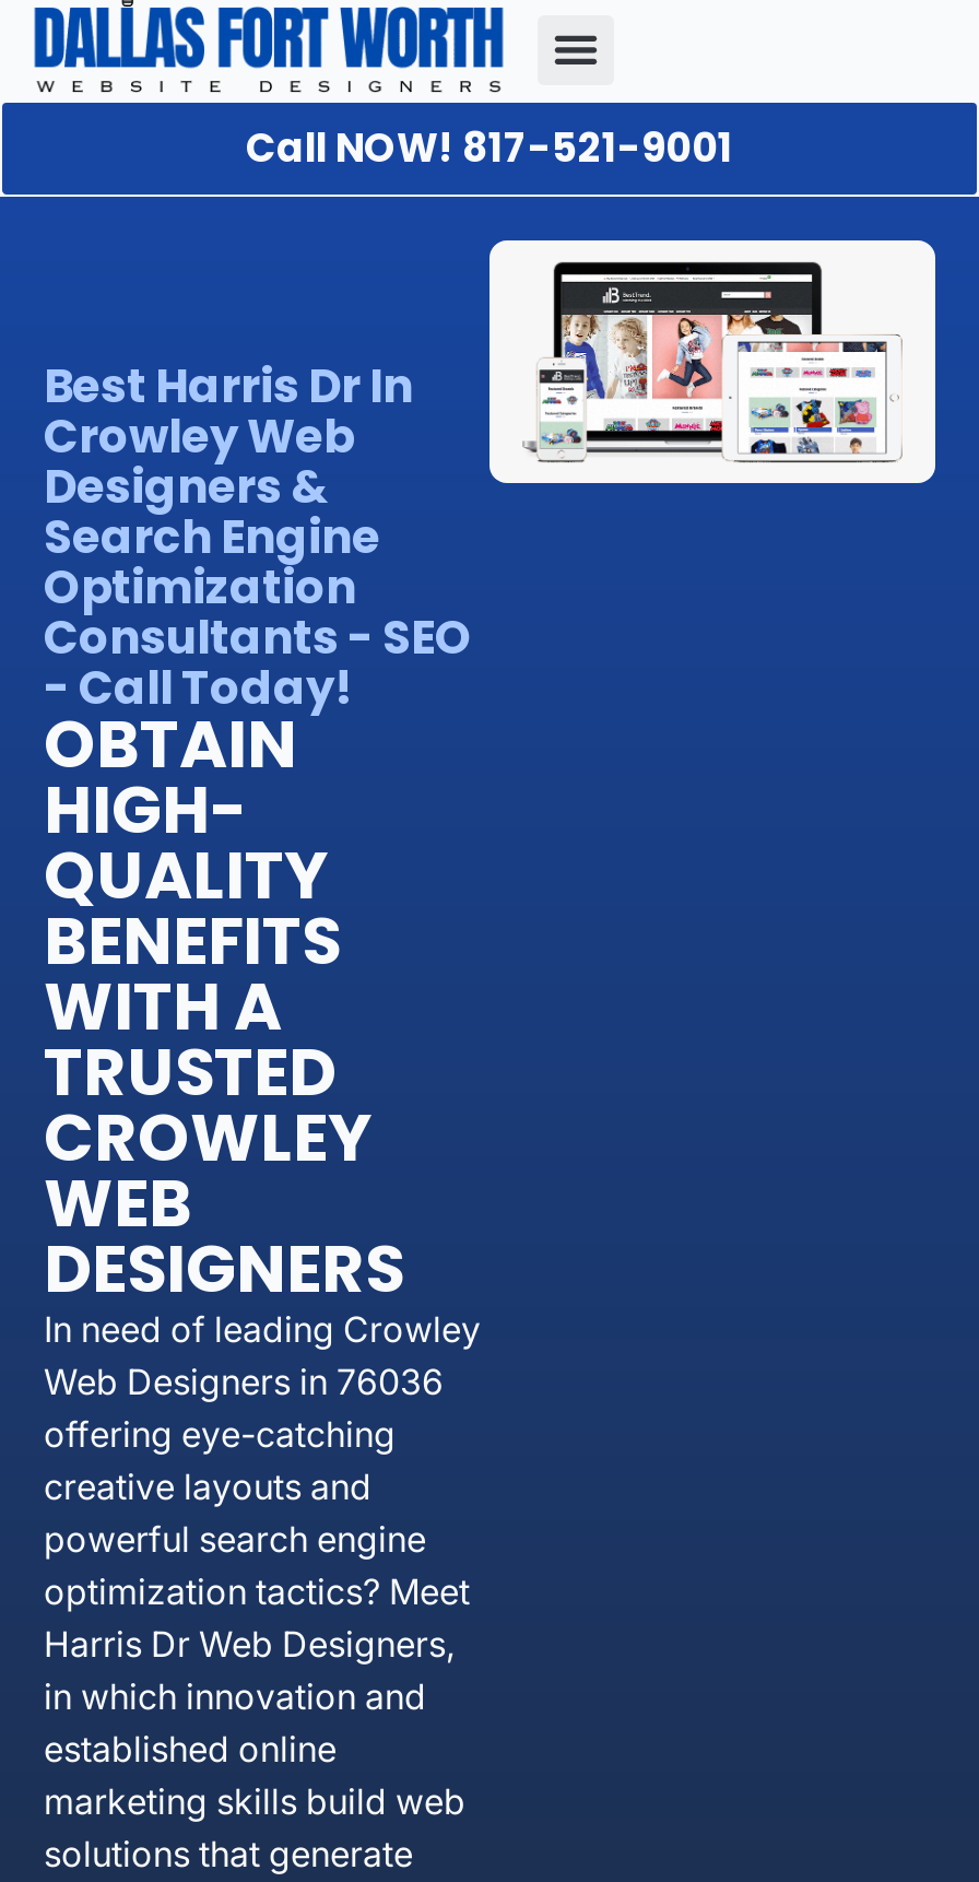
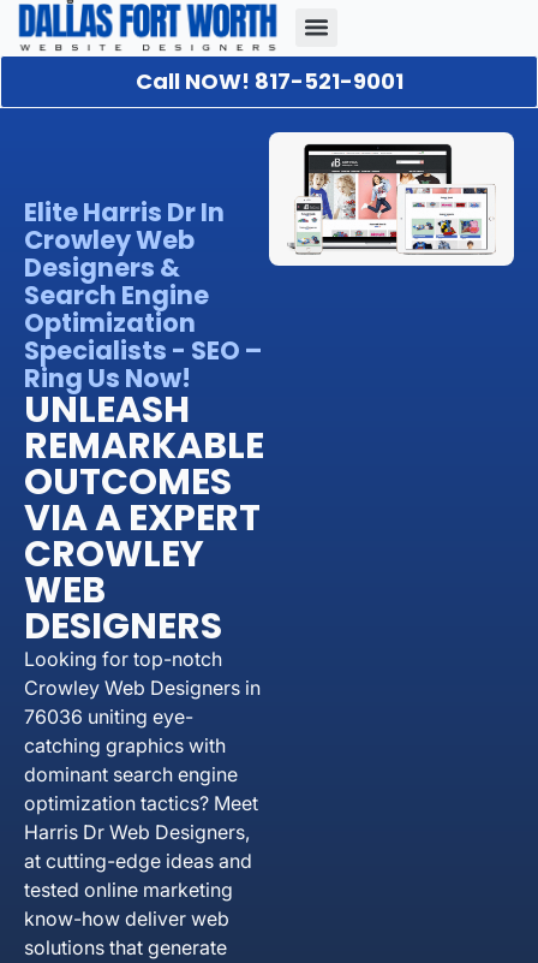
[44,354,413,417] Best Harris Dr In -> [24,195,225,229] Elite Harris Dr In
[44,605,472,1119] Consultants - SEO | - Call Today! | OBTAIN | HIGH- | QUALITY | BENEFITS | WITH A | TRUSTED -> [24,333,264,543] Specialists - SEO – | Ring Us Now! | UNLEASH | REMARKABLE | OUTCOMES | VIA A EXPERT
[44,1307,481,1560] In need of leading Crowley | Web Designers in 76036 | offering eye-catching | creative layouts and | powerful search engine -> [24,647,261,786] Looking for top-notch | Crowley Web Designers in | 76036 uniting eye- | catching graphics with | dominant search engine
[44,1674,465,1823] in which innovation and | established online | marketing skills build web -> [24,849,252,930] at cutting-edge ideas and | tested online marketing | know-how deliver web

